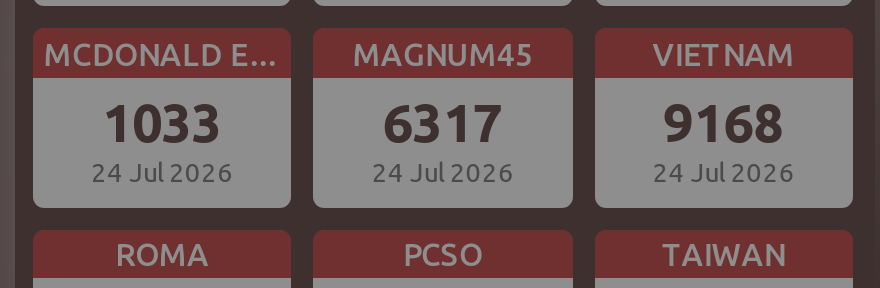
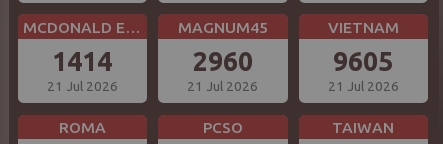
[102,92,222,152] 1033 -> [52,46,112,76] 1414
[383,92,503,152] 6317 -> [193,46,253,76] 2960
[664,92,784,152] 9168 -> [333,46,393,76] 9605
[91,159,233,189] 24 Jul 2026 -> [47,79,118,94] 21 Jul 2026
[372,159,514,189] 24 Jul 2026 -> [187,79,258,94] 21 Jul 2026
[653,159,795,189] 24 Jul 2026 -> [328,79,399,94] 21 Jul 2026

